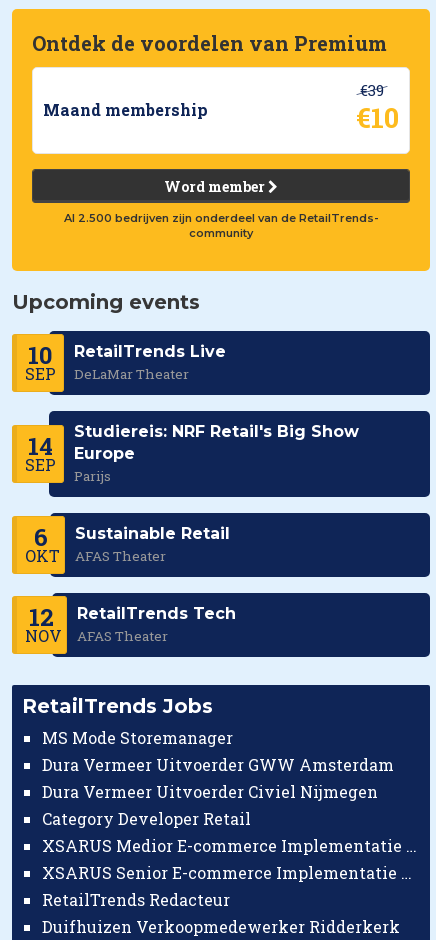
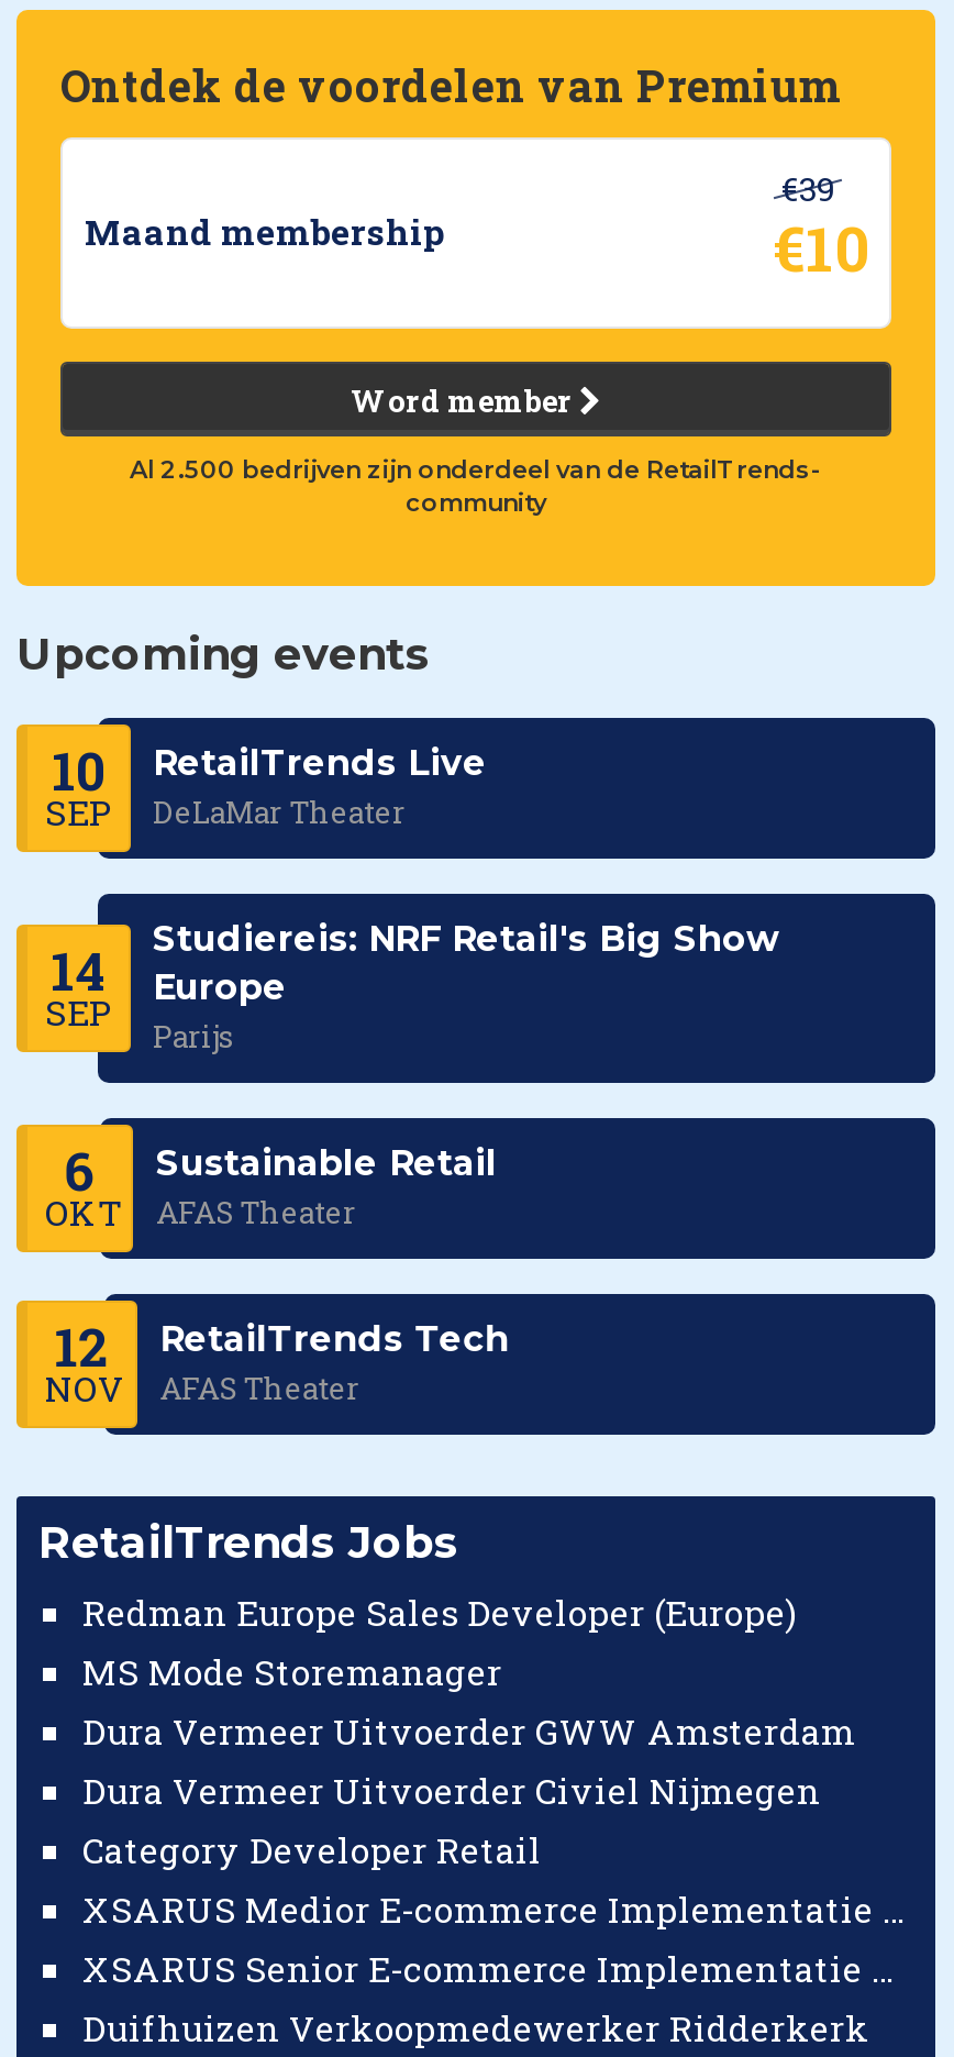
none -> [82,1588,797,1634] Redman Europe Sales Developer (Europe)
moved [42,727,394,829] -> [82,1647,856,1872]: MS Mode Storemanager | Dura Vermeer Uitvoerder GWW Amsterdam | Dura Vermeer Uitvoerder Civiel Nijmegen | Category Developer Retail
[42,889,230,910] RetailTrends Redacteur -> none

